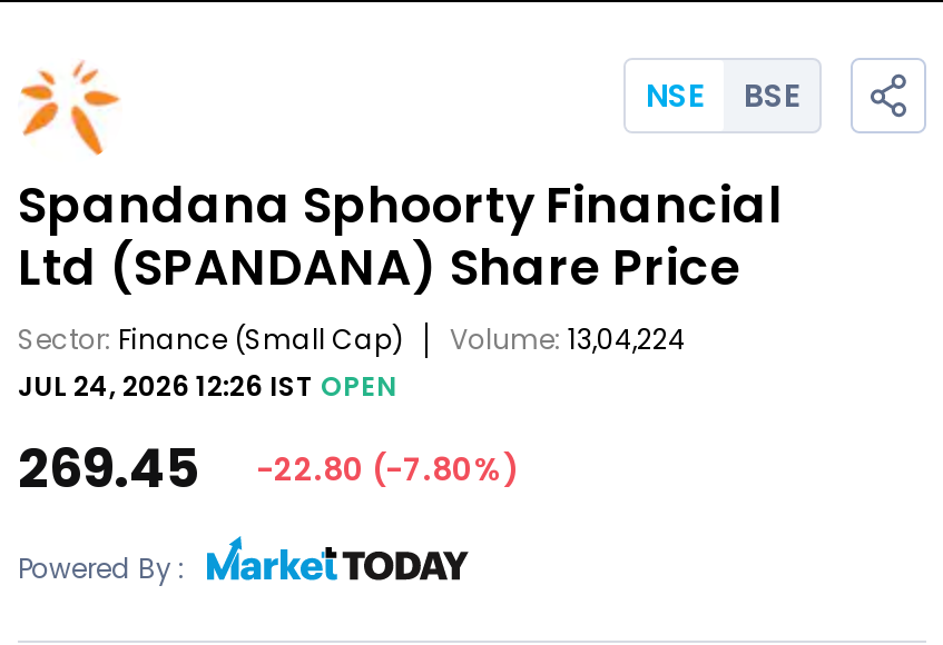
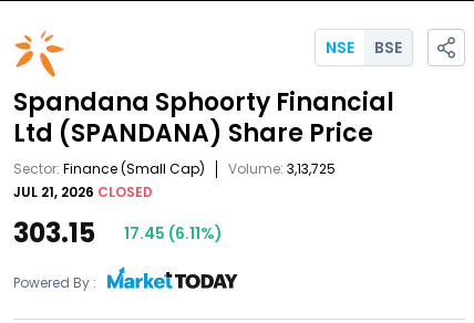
[18,320,686,405] Volume: 13,04,224 | JUL 24, 2026 12:26 IST OPEN -> [13,159,336,201] Volume: 3,13,725 | JUL 21, 2026 CLOSED
[18,431,198,505] 269.45 -> [13,215,95,251] 303.15
[256,447,519,492] -22.80 (-7.80%) -> [124,222,223,244] 17.45 (6.11%)

